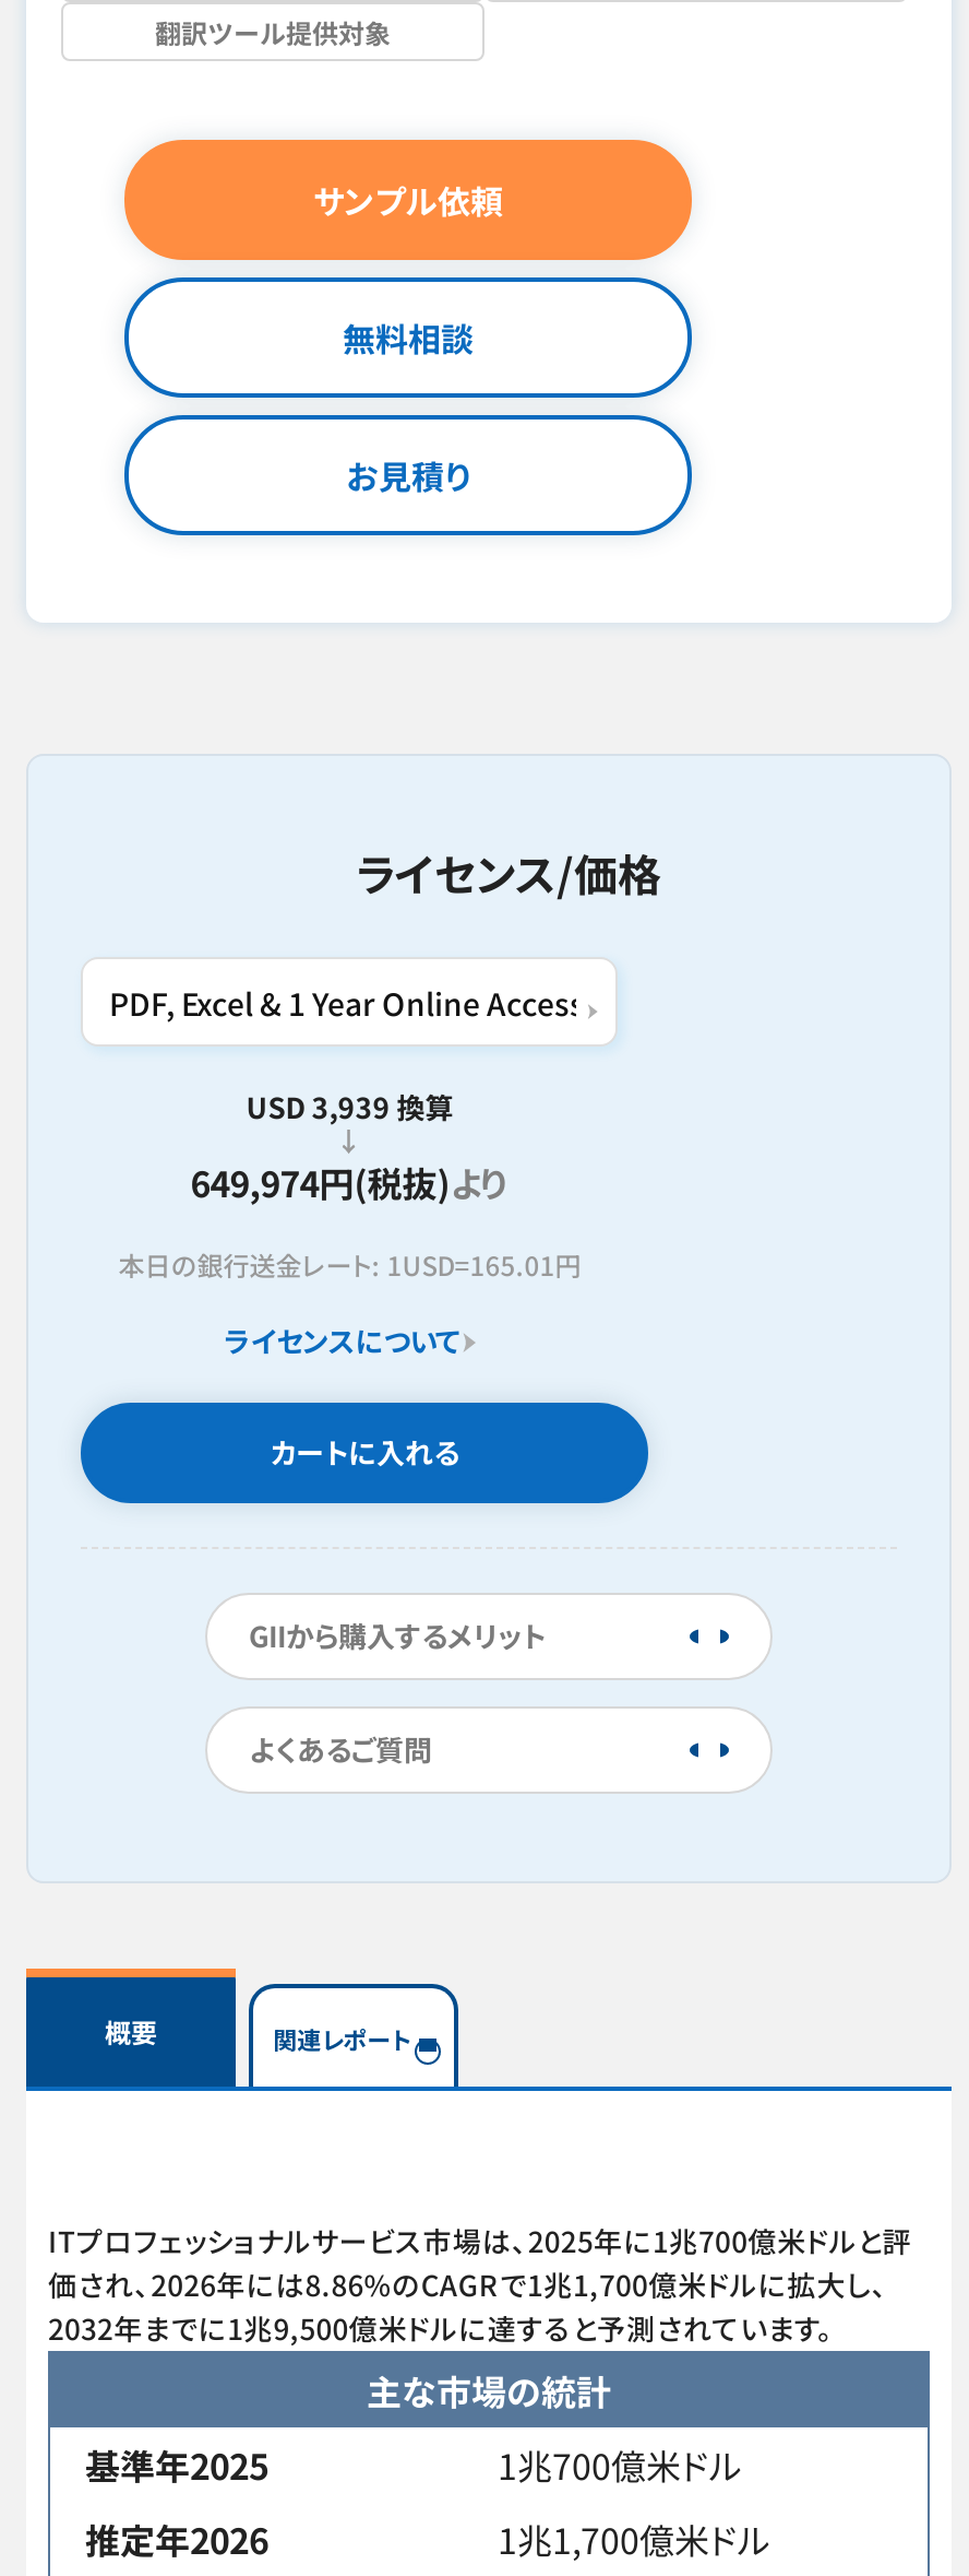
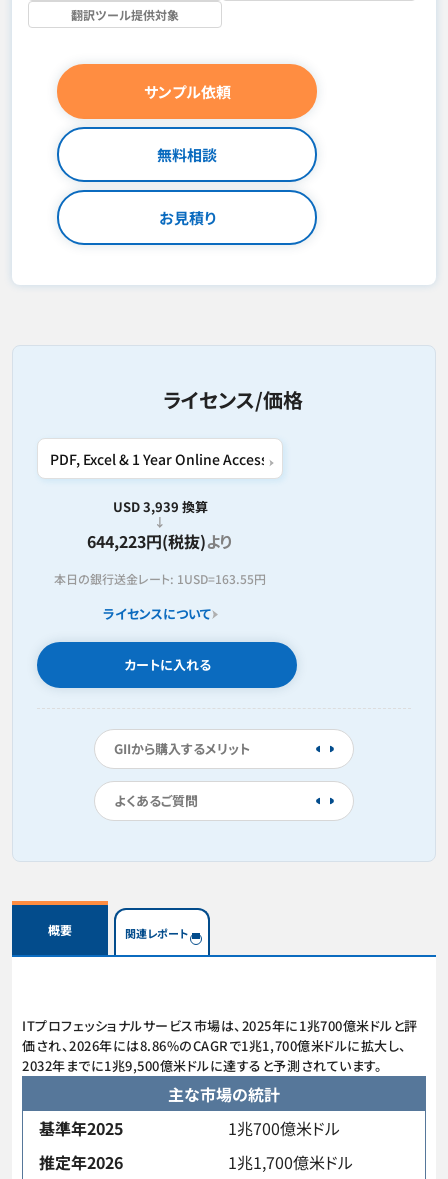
[190,1156,509,1208] 649,974円(税抜)より -> [87,529,233,553] 644,223円(税抜)より
[118,1245,581,1283] 本日の銀行送金レート: 1USD=165.01円 -> [54,570,266,587] 本日の銀行送金レート: 1USD=163.55円

